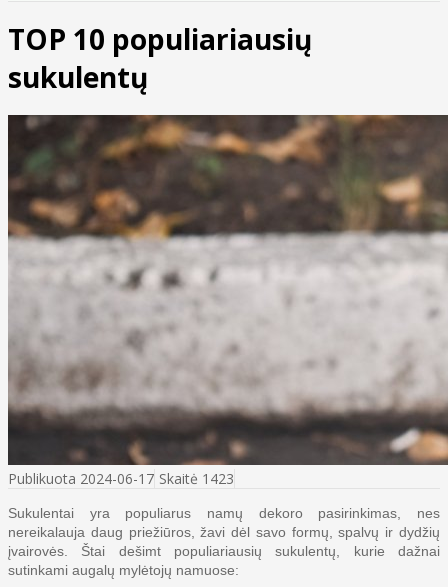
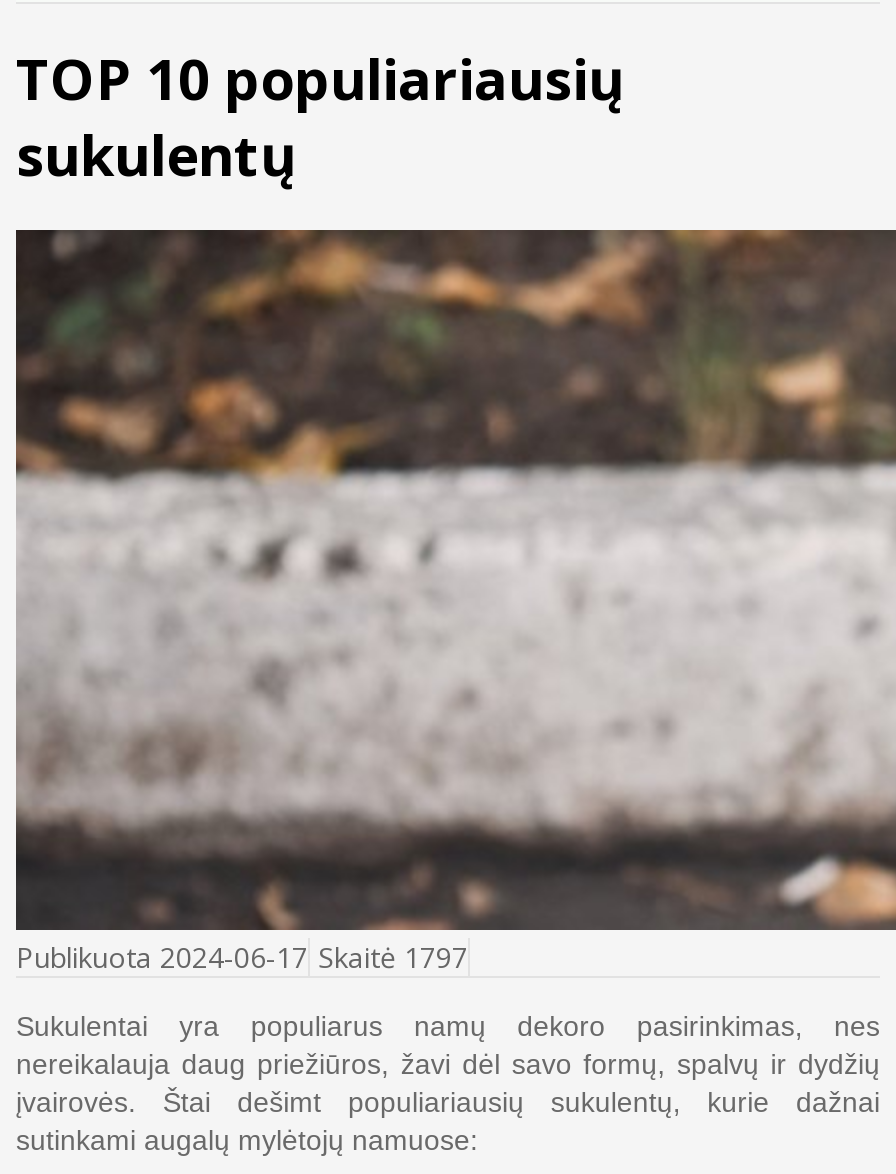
[8,469,234,488] Publikuota 2024-06-17 Skaitė 1423 -> [16,938,468,976] Publikuota 2024-06-17 Skaitė 1797

